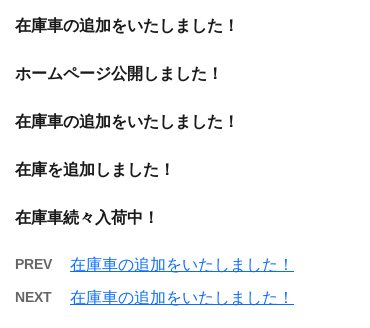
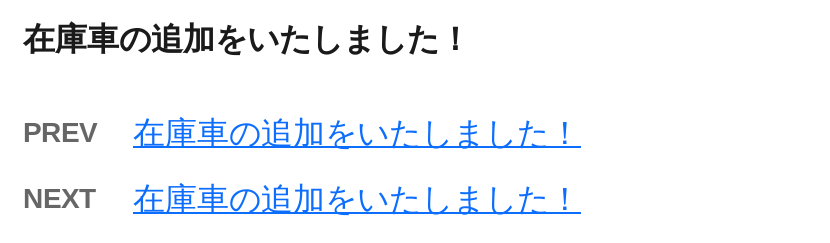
[15,65,239,226] ホームページ公開しました！ | 在庫車の追加をいたしました！ | 在庫を追加しました！ | 在庫車続々入荷中！ -> none

